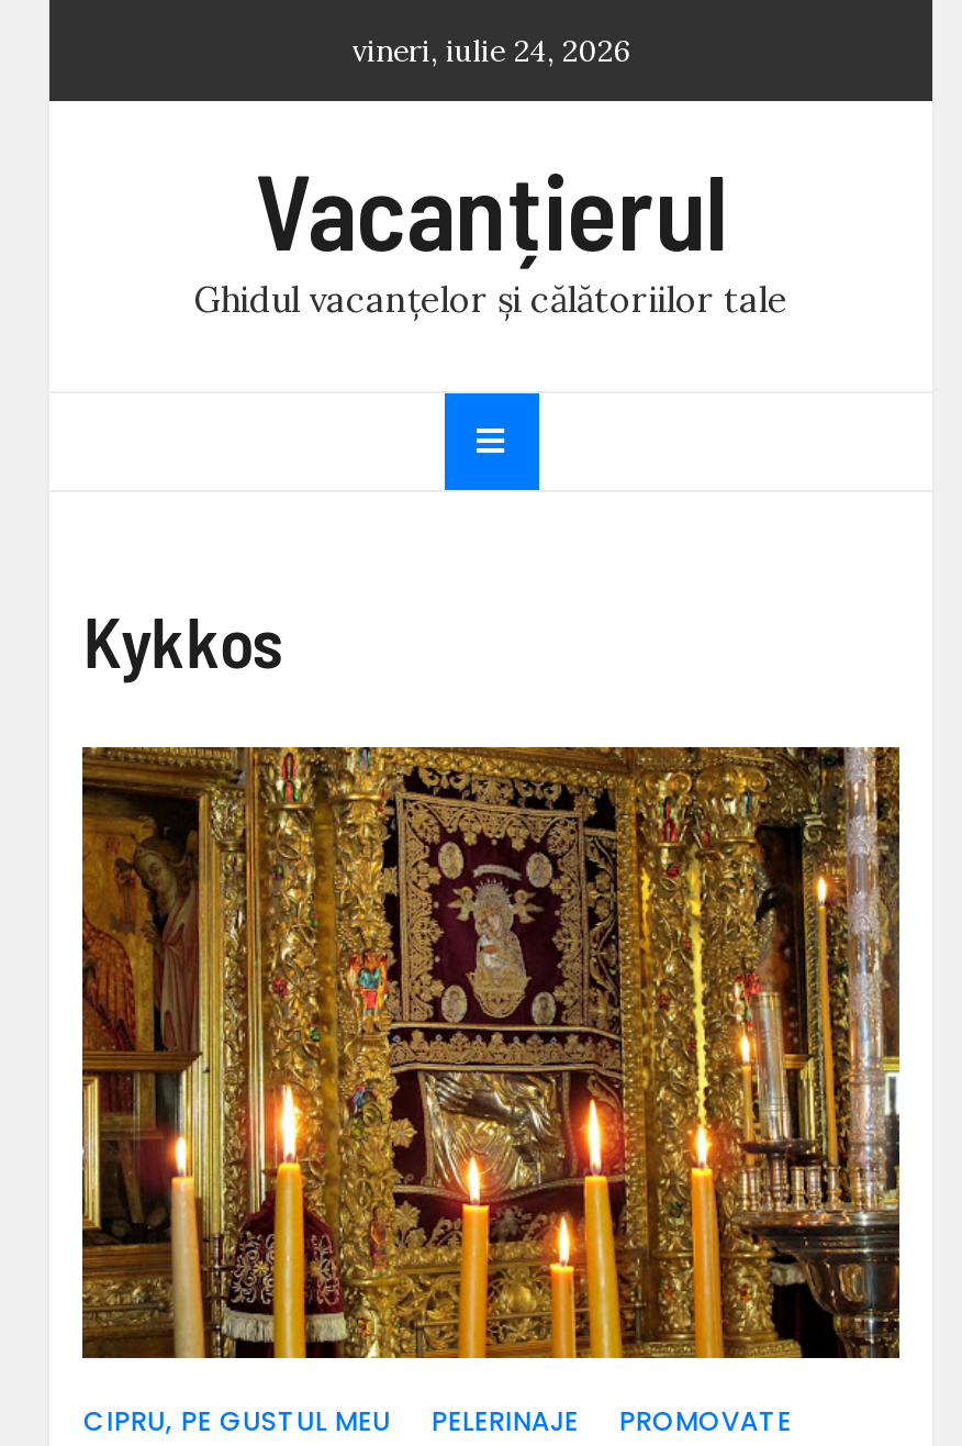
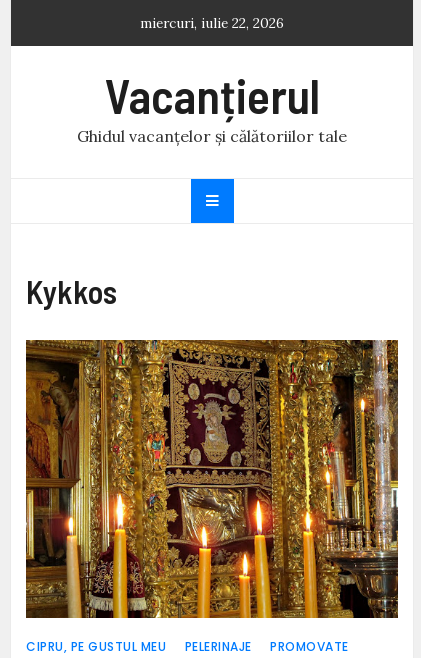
[351,31,630,70] vineri, iulie 24, 2026 -> [140,14,284,32] miercuri, iulie 22, 2026

